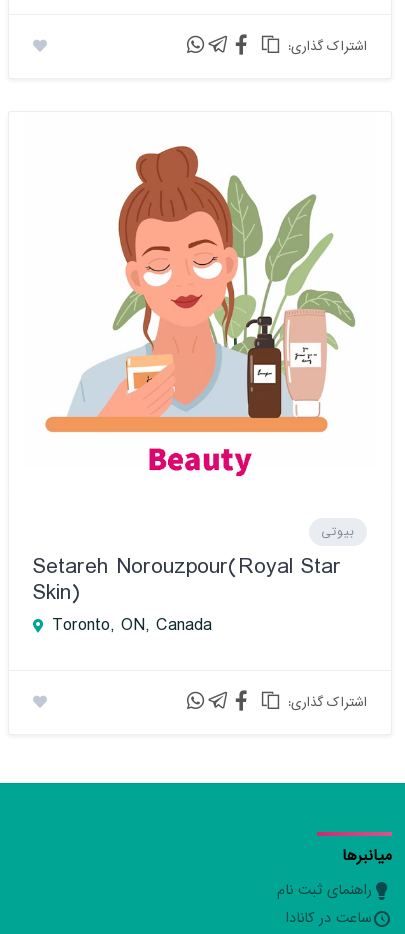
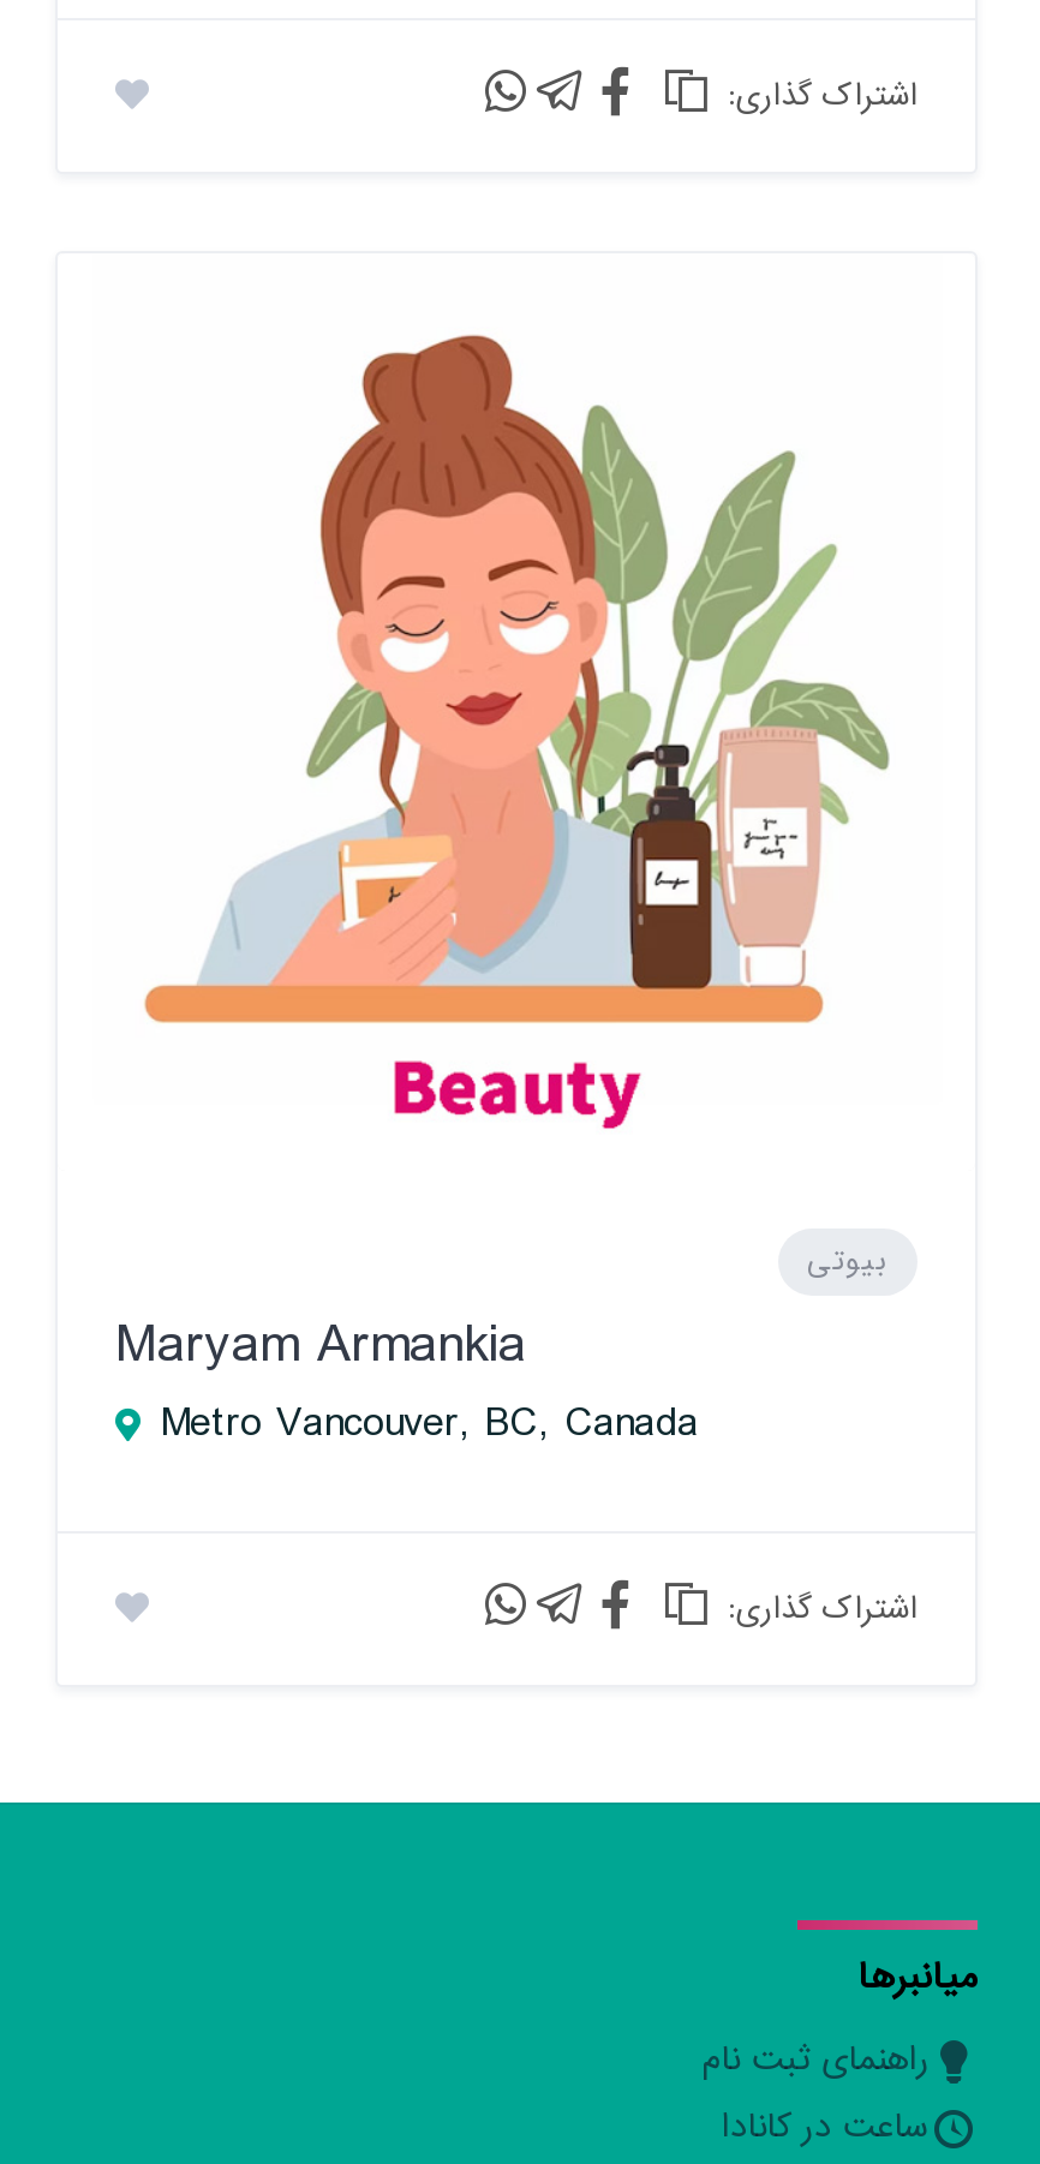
[33,549,341,639] Setareh Norouzpour(Royal Star | Skin) | Toronto, ON, Canada -> [115,1303,699,1457] Maryam Armankia | Metro Vancouver, BC, Canada

